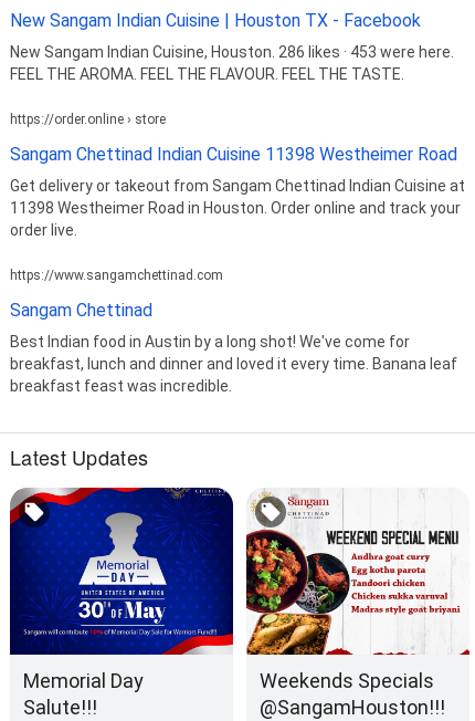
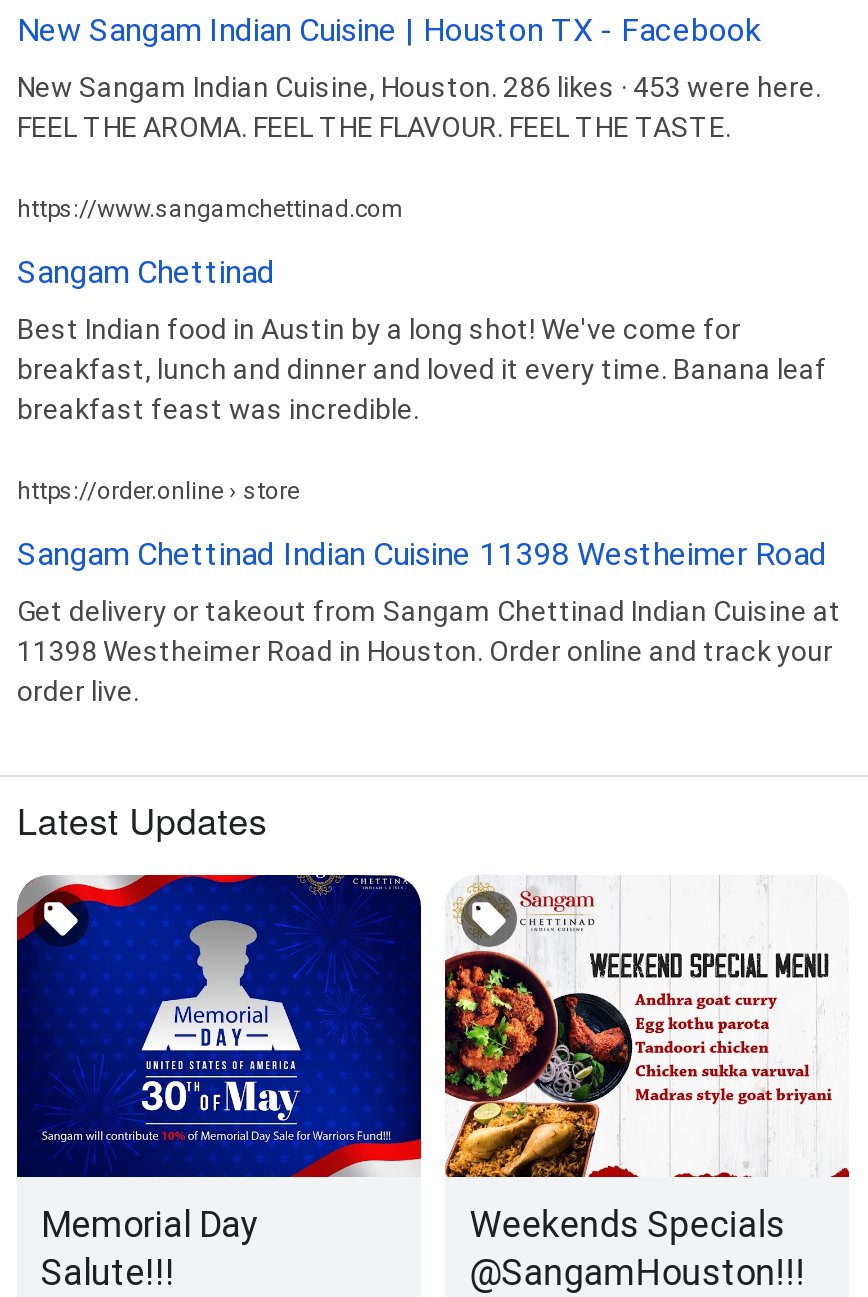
moved [10,111,465,239] -> [17,476,841,706]: https://order.online › store | Sangam Chettinad Indian Cuisine 11398 Westheimer Road | Get delivery or takeout from Sangam Chettinad Indian Cuisine at | 11398 Westheimer Road in Houston. Order online and track your | order live.
moved [10,267,457,394] -> [17,194,827,424]: https://www.sangamchettinad.com | Sangam Chettinad | Best Indian food in Austin by a long shot! We've come for | breakfast, lunch and dinner and loved it every time. Banana leaf | breakfast feast was incredible.

